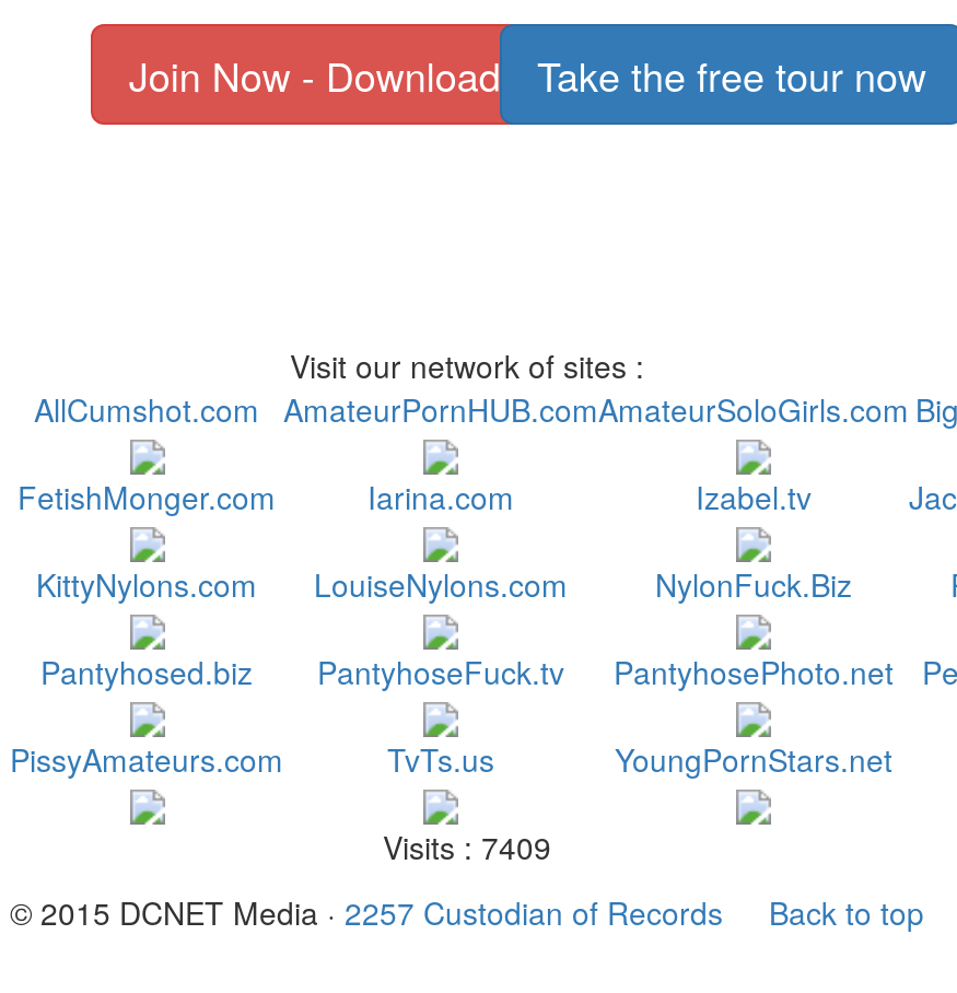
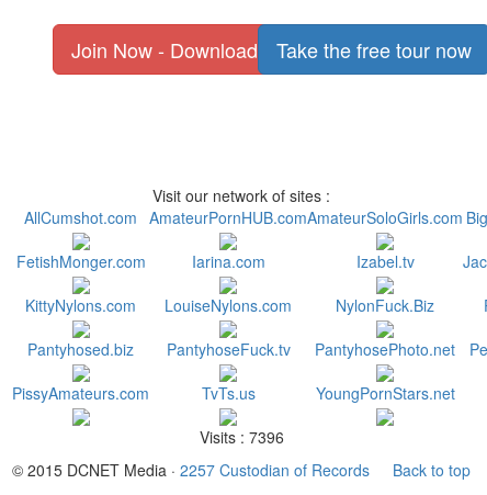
[383,825,551,868] Visits : 7409 -> [199,426,284,448] Visits : 7396

